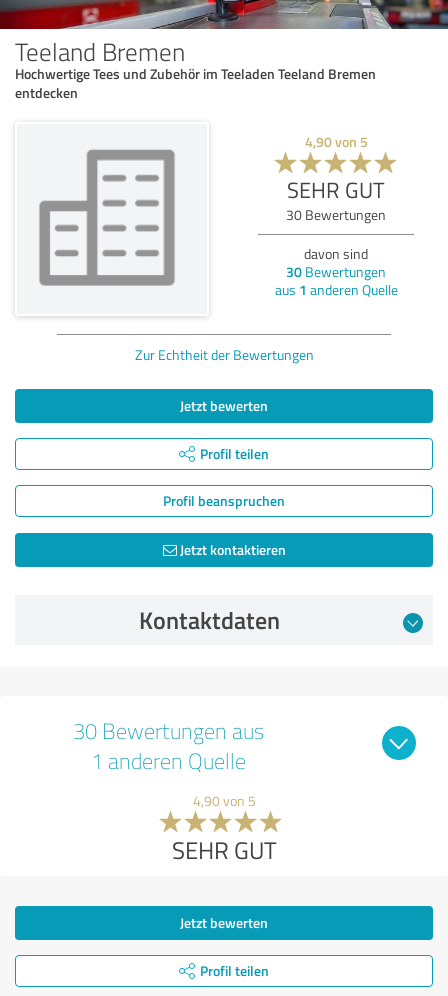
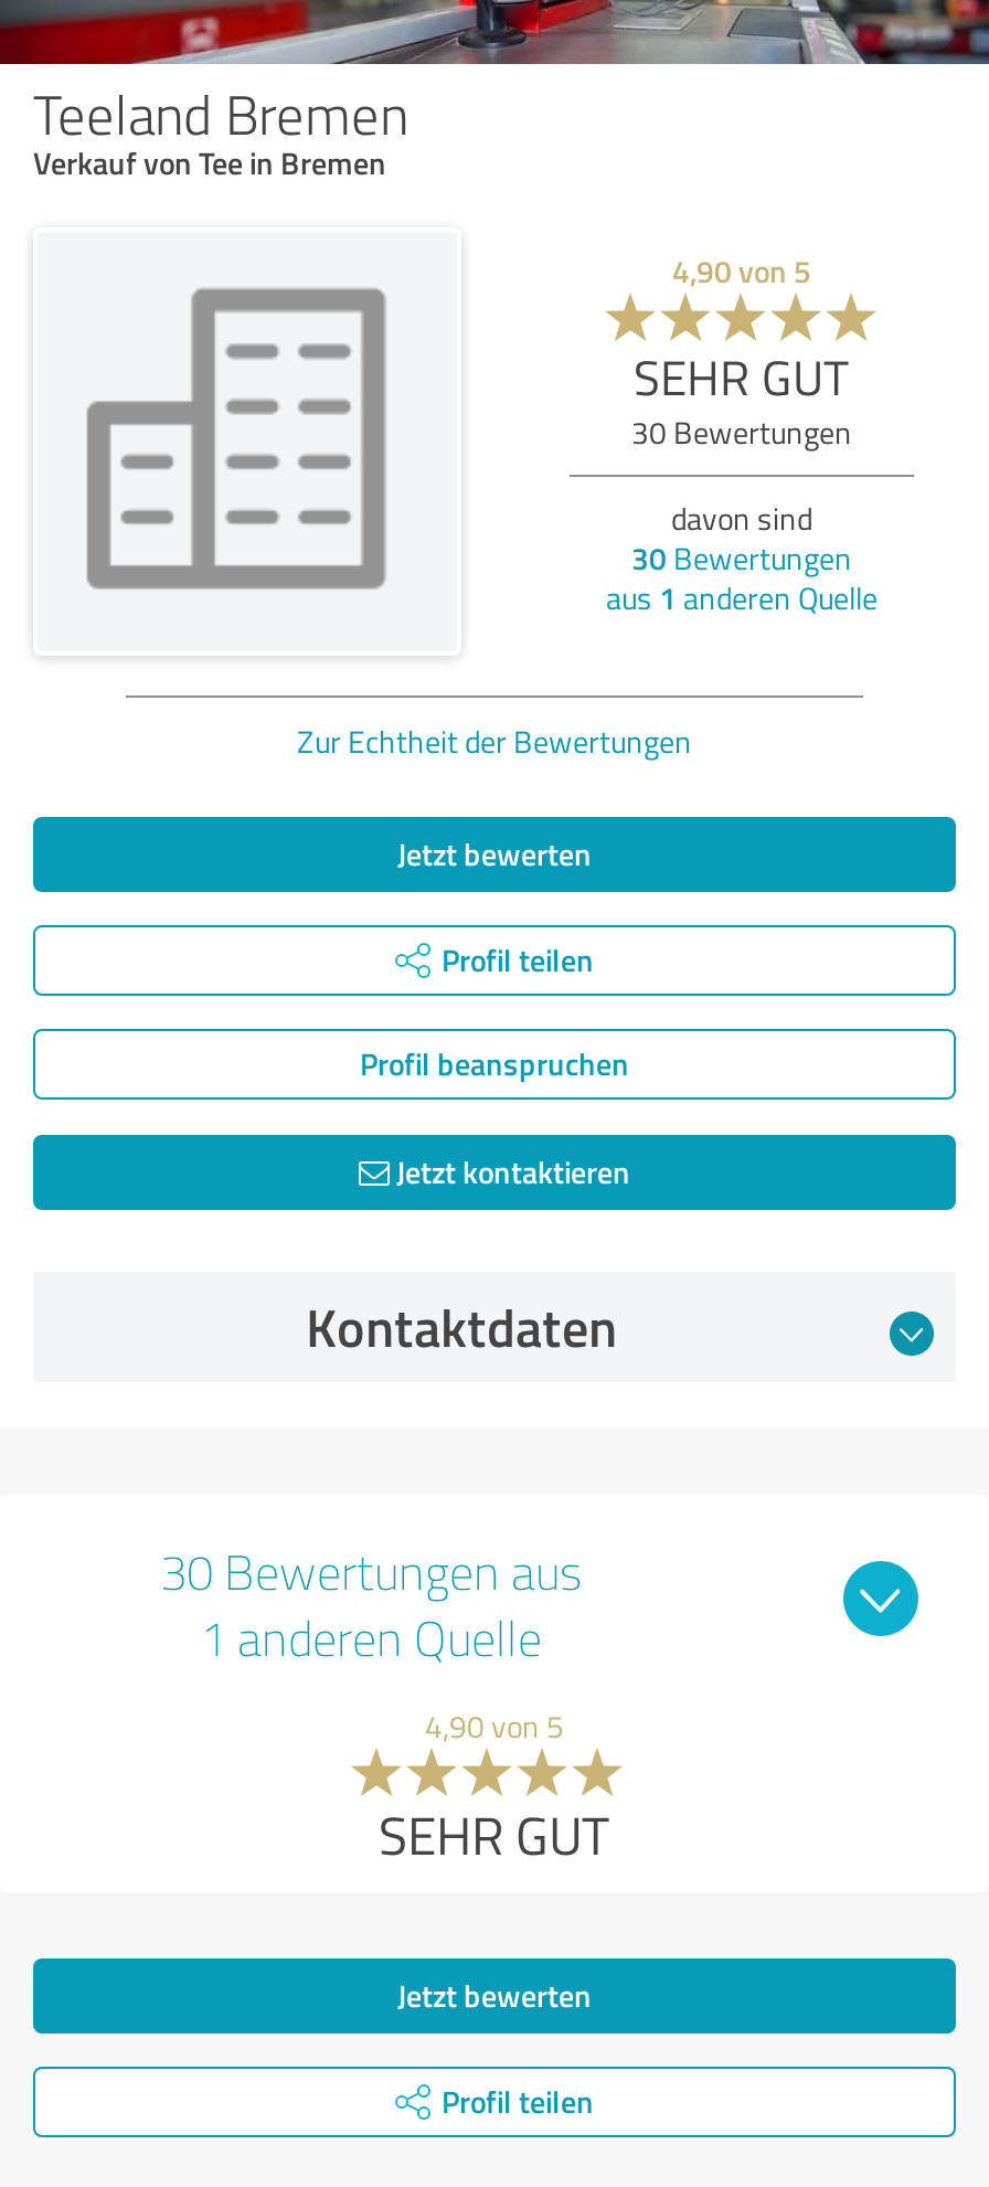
[15,64,376,102] Hochwertige Tees und Zubehör im Teeladen Teeland Bremen | entdecken -> [33,140,386,182] Verkauf von Tee in Bremen

